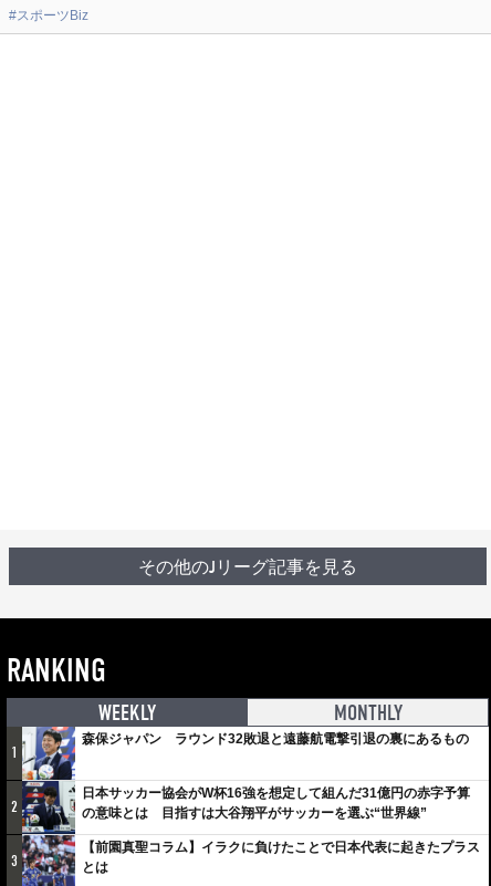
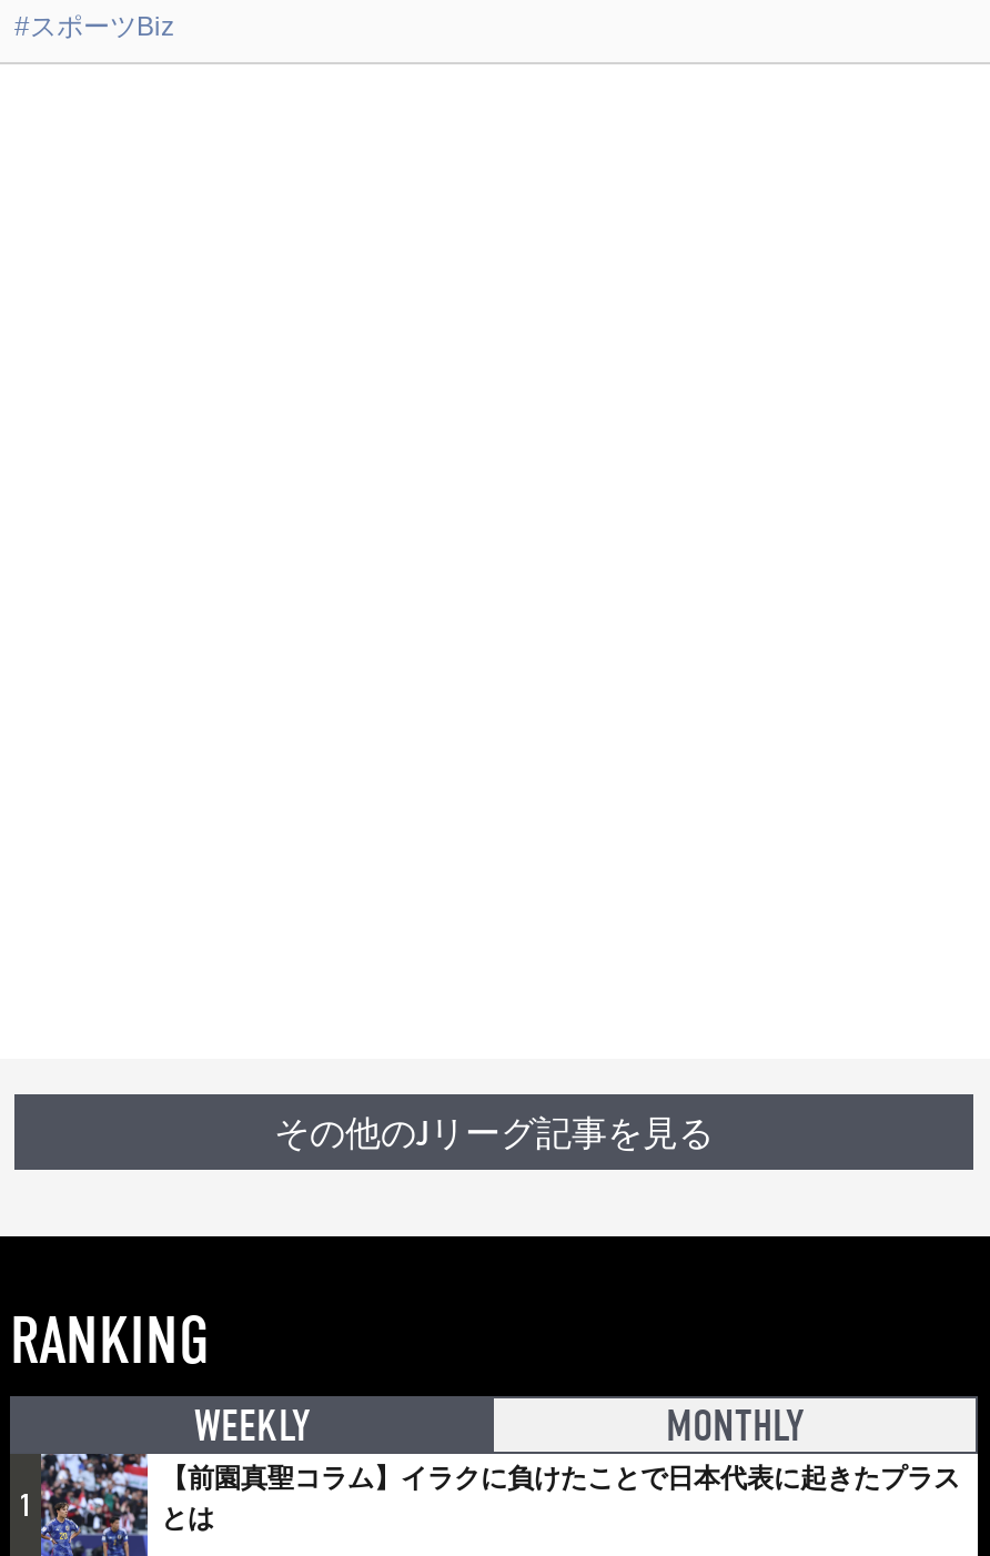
[11,726,470,870] [image] | 日本サッカー協会がW杯16強を想定して組んだ31億円の赤字予算 | の意味とは 目指すは大谷翔平がサッカーを選ぶ“世界線” | 3 -> none
[82,731,469,747] 森保ジャパン ラウンド32敗退と遠藤航電撃引退の裏にあるもの -> none
[11,797,18,816] 2 -> none

